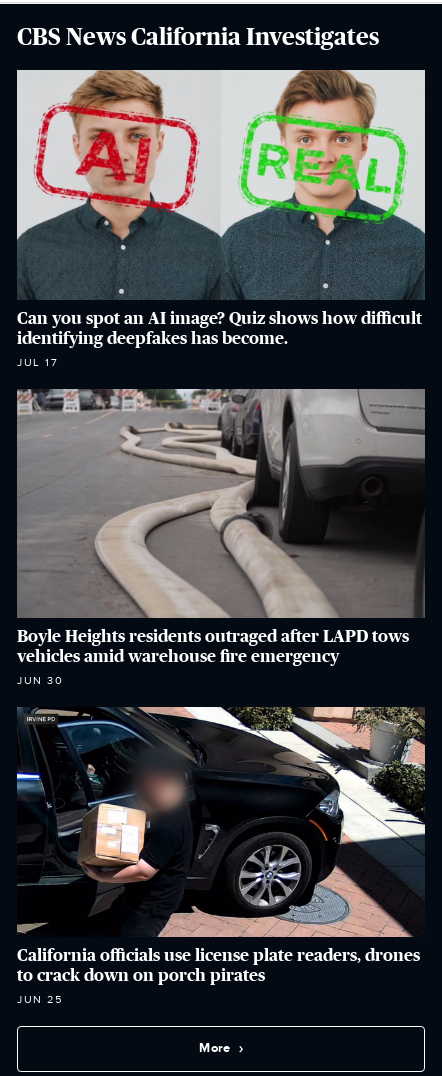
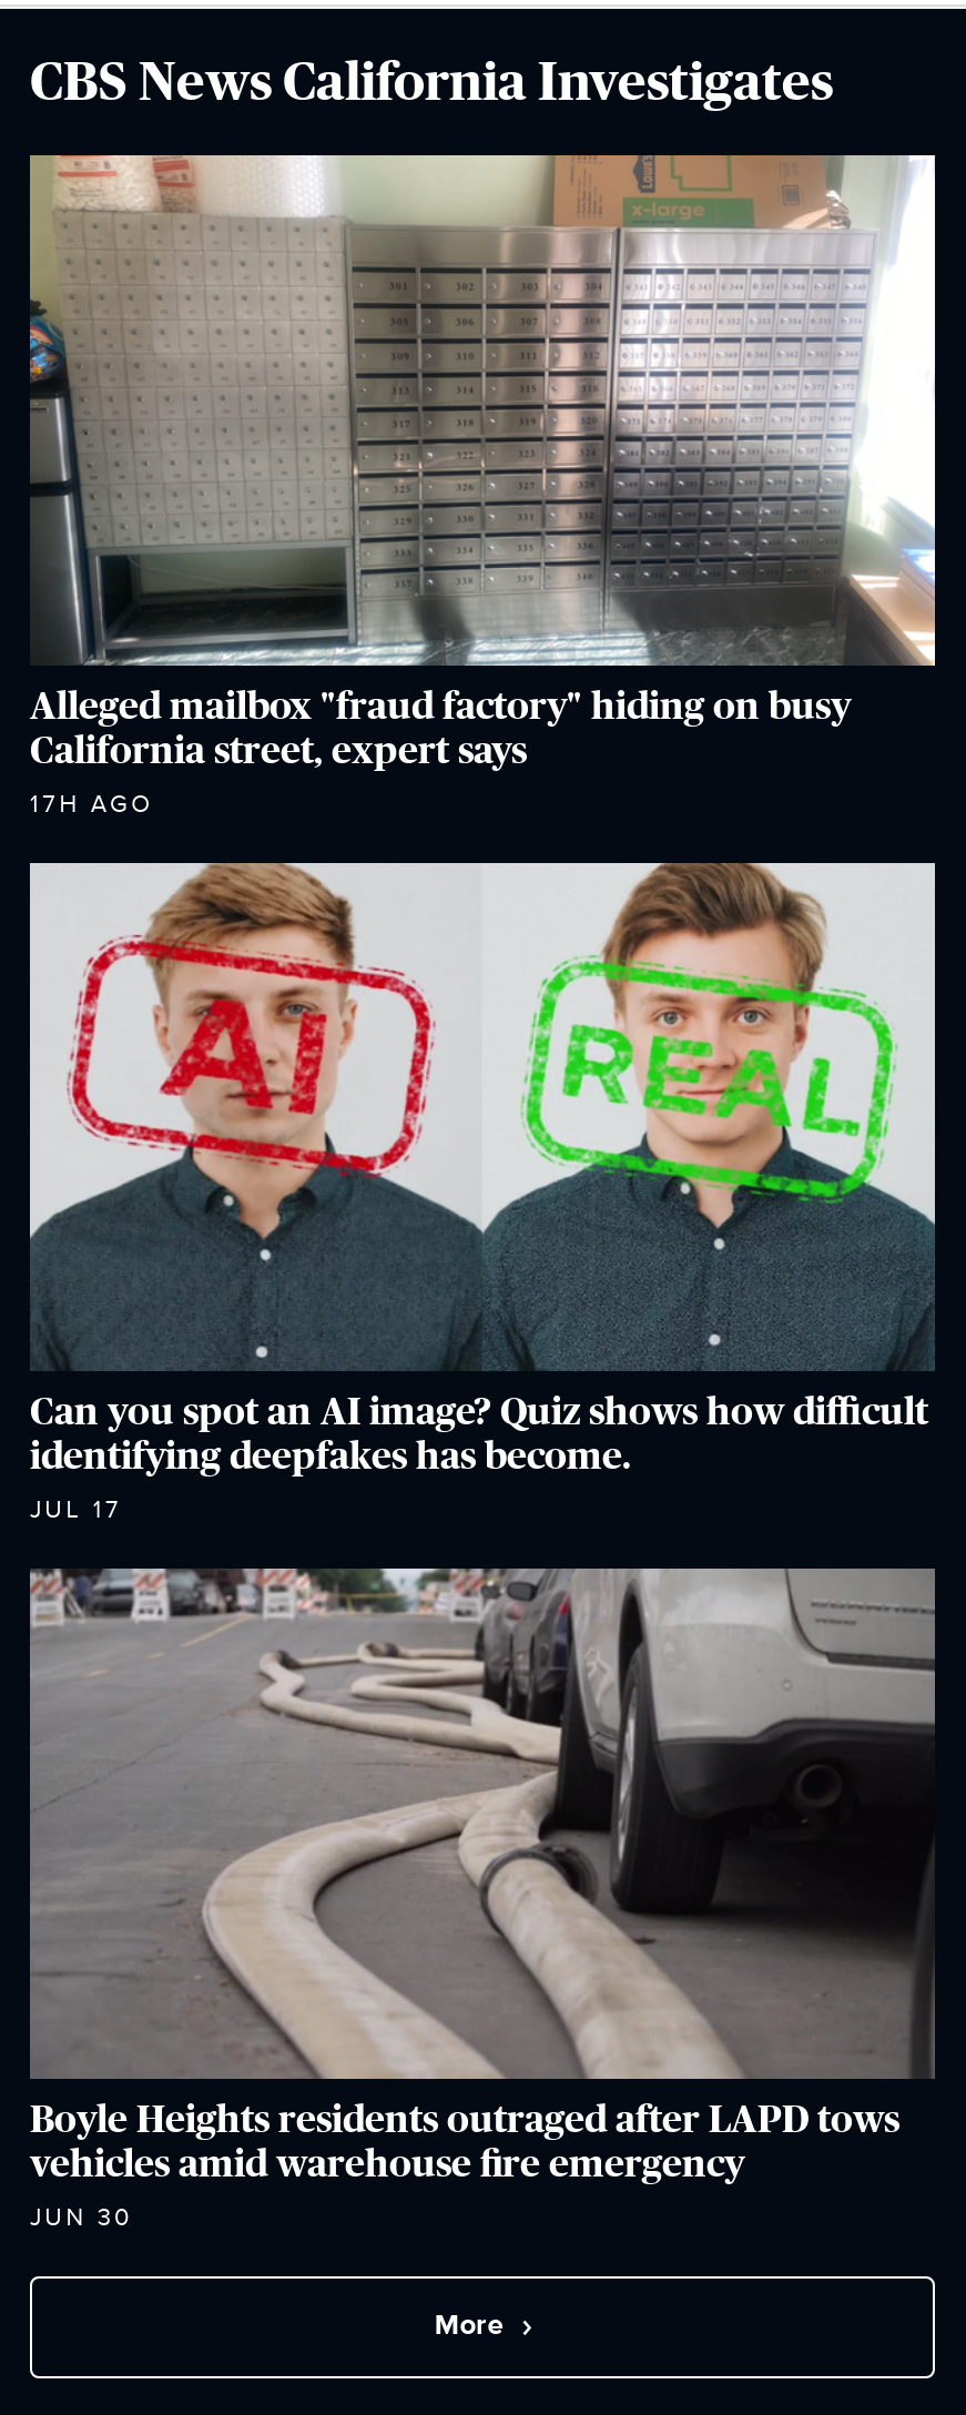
none -> [28,153,937,818] [image] | Alleged mailbox "fraud factory" hiding on busy | California street, expert says | 17H AGO
moved [17,70,425,687] -> [30,861,935,2232]: [image] | Can you spot an AI image? Quiz shows how difficult | identifying deepfakes has become. | JUL 17 | Boyle Heights residents outraged after LAPD tows | vehicles amid warehouse fire emergency | JUN 30
[17,707,426,1006] [image] | California officials use license plate readers, drones | to crack down on porch pirates | JUN 25 -> none

